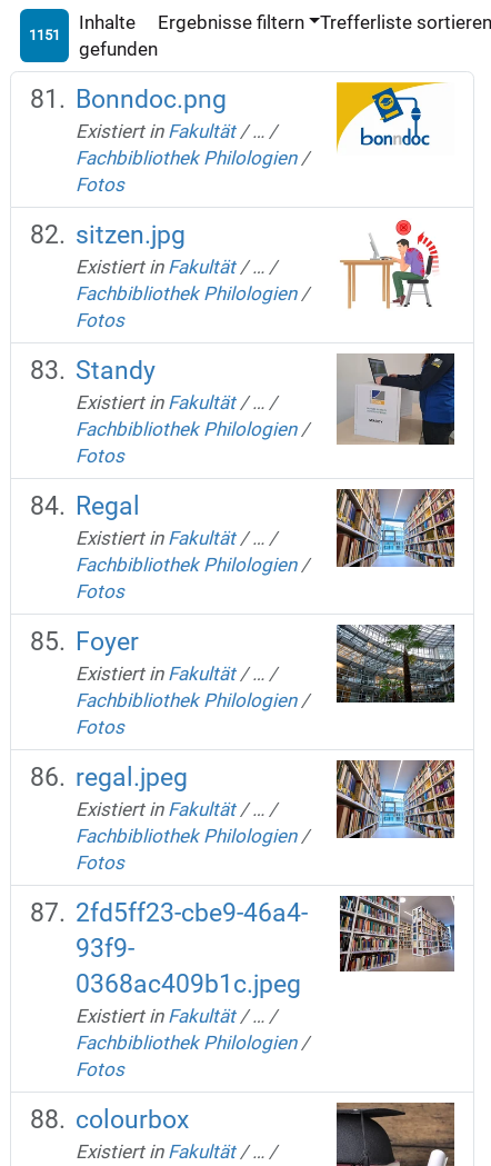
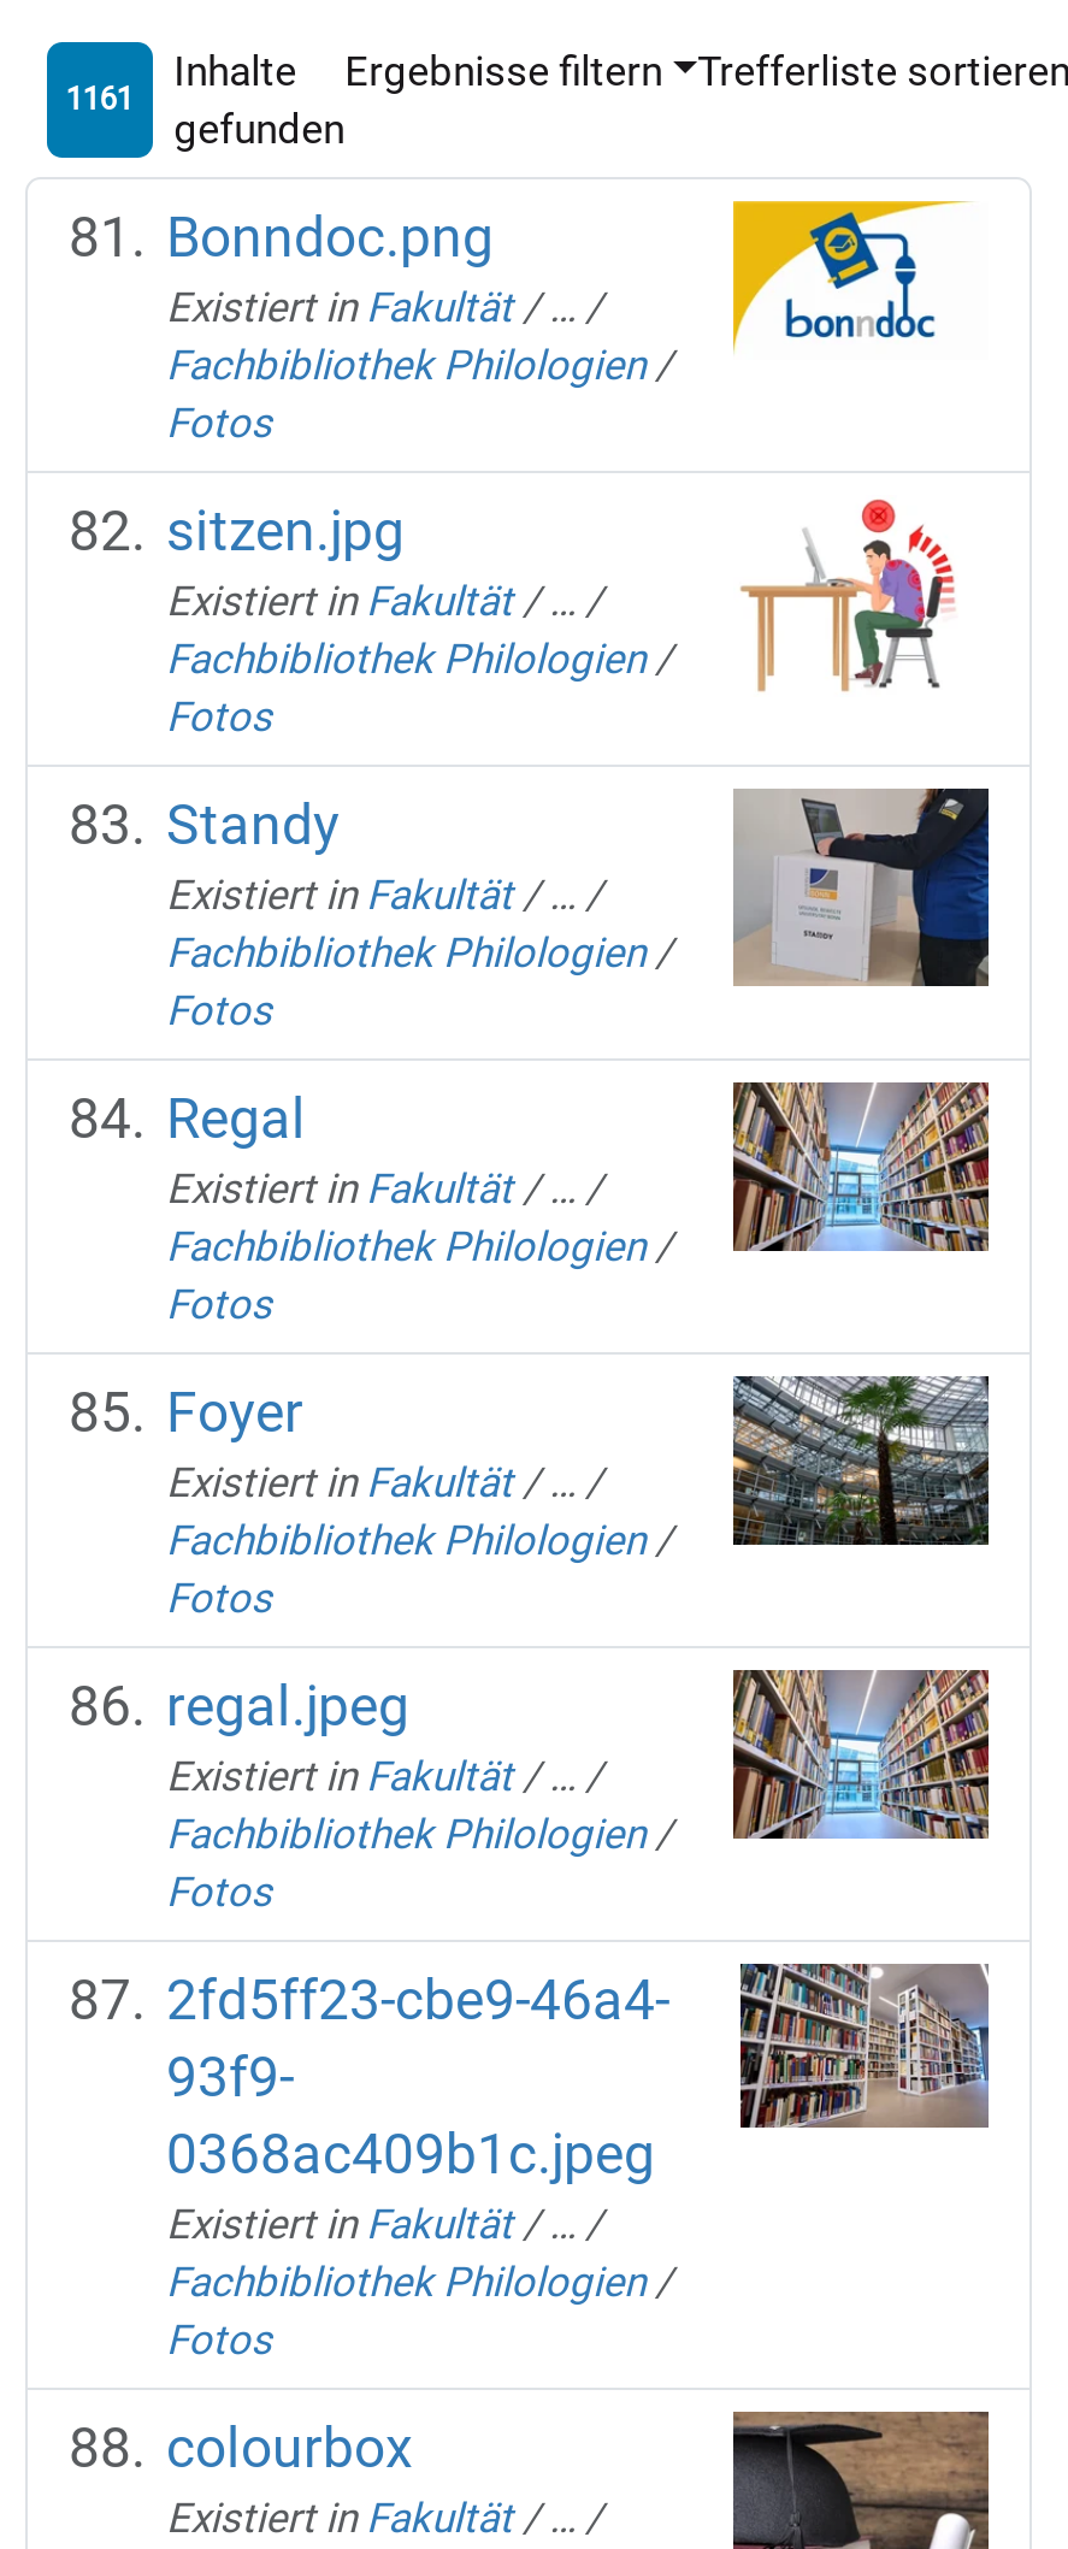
[29,26,60,43] 1151 -> [66,80,133,116] 1161

